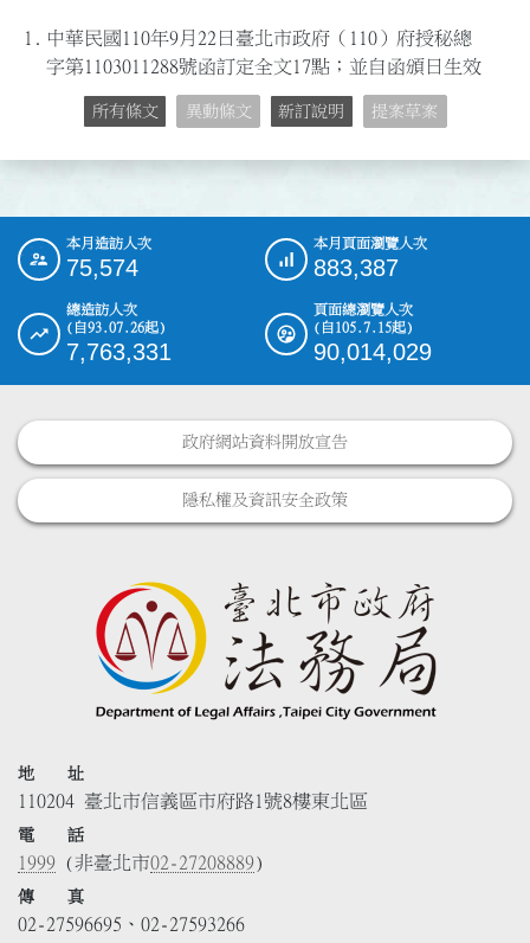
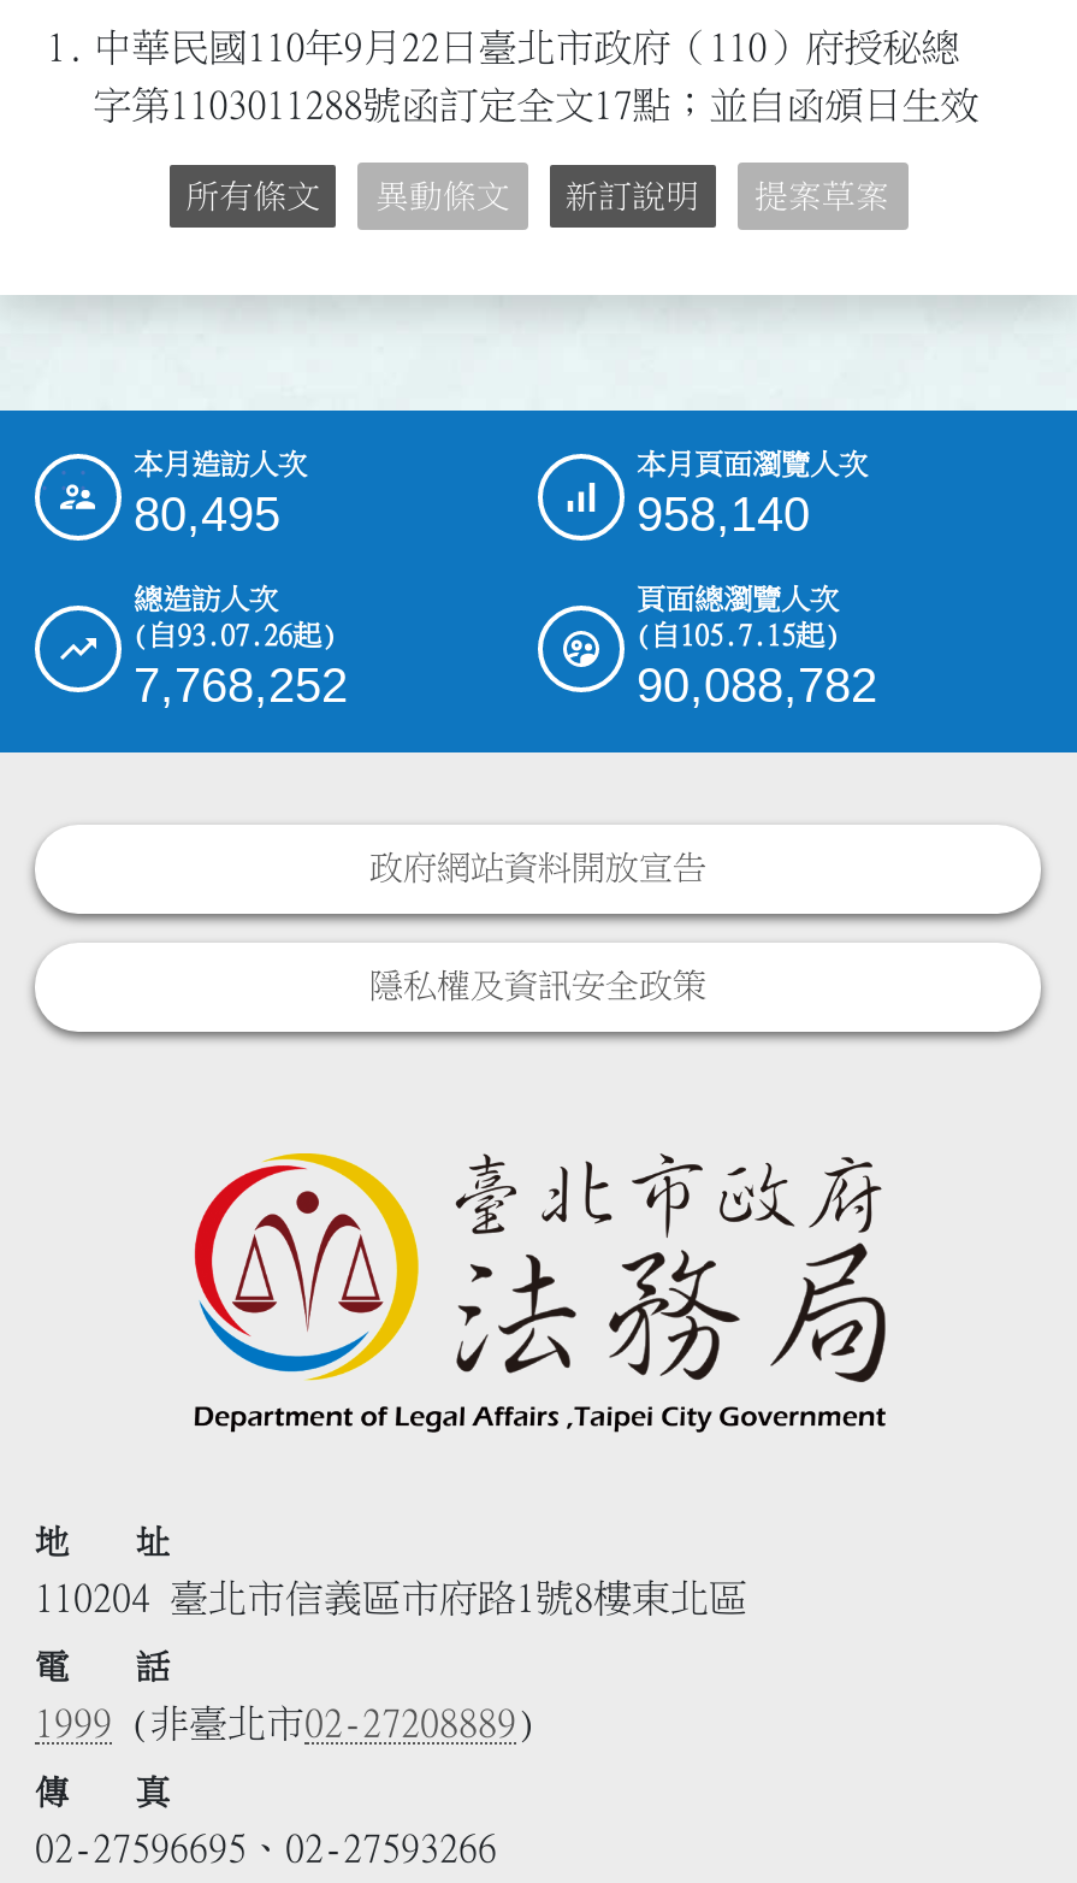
[66,255,138,281] 75,574 -> [134,488,280,541] 80,495
[314,255,399,281] 883,387 -> [637,488,810,541] 958,140
[66,339,172,365] 7,763,331 -> [134,659,348,712] 7,768,252
[314,339,432,365] 90,014,029 -> [637,659,877,712] 90,088,782

